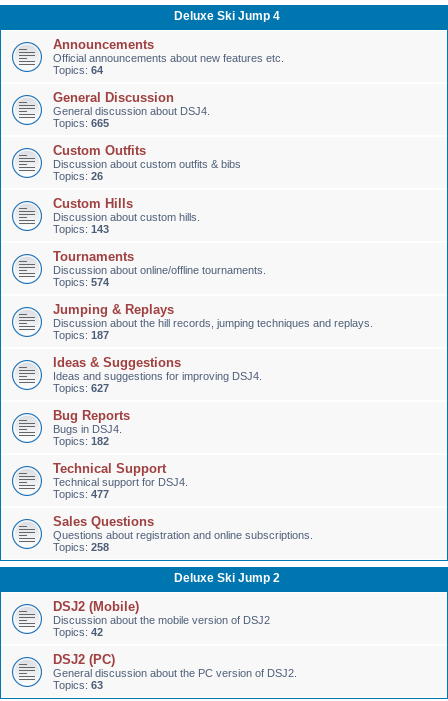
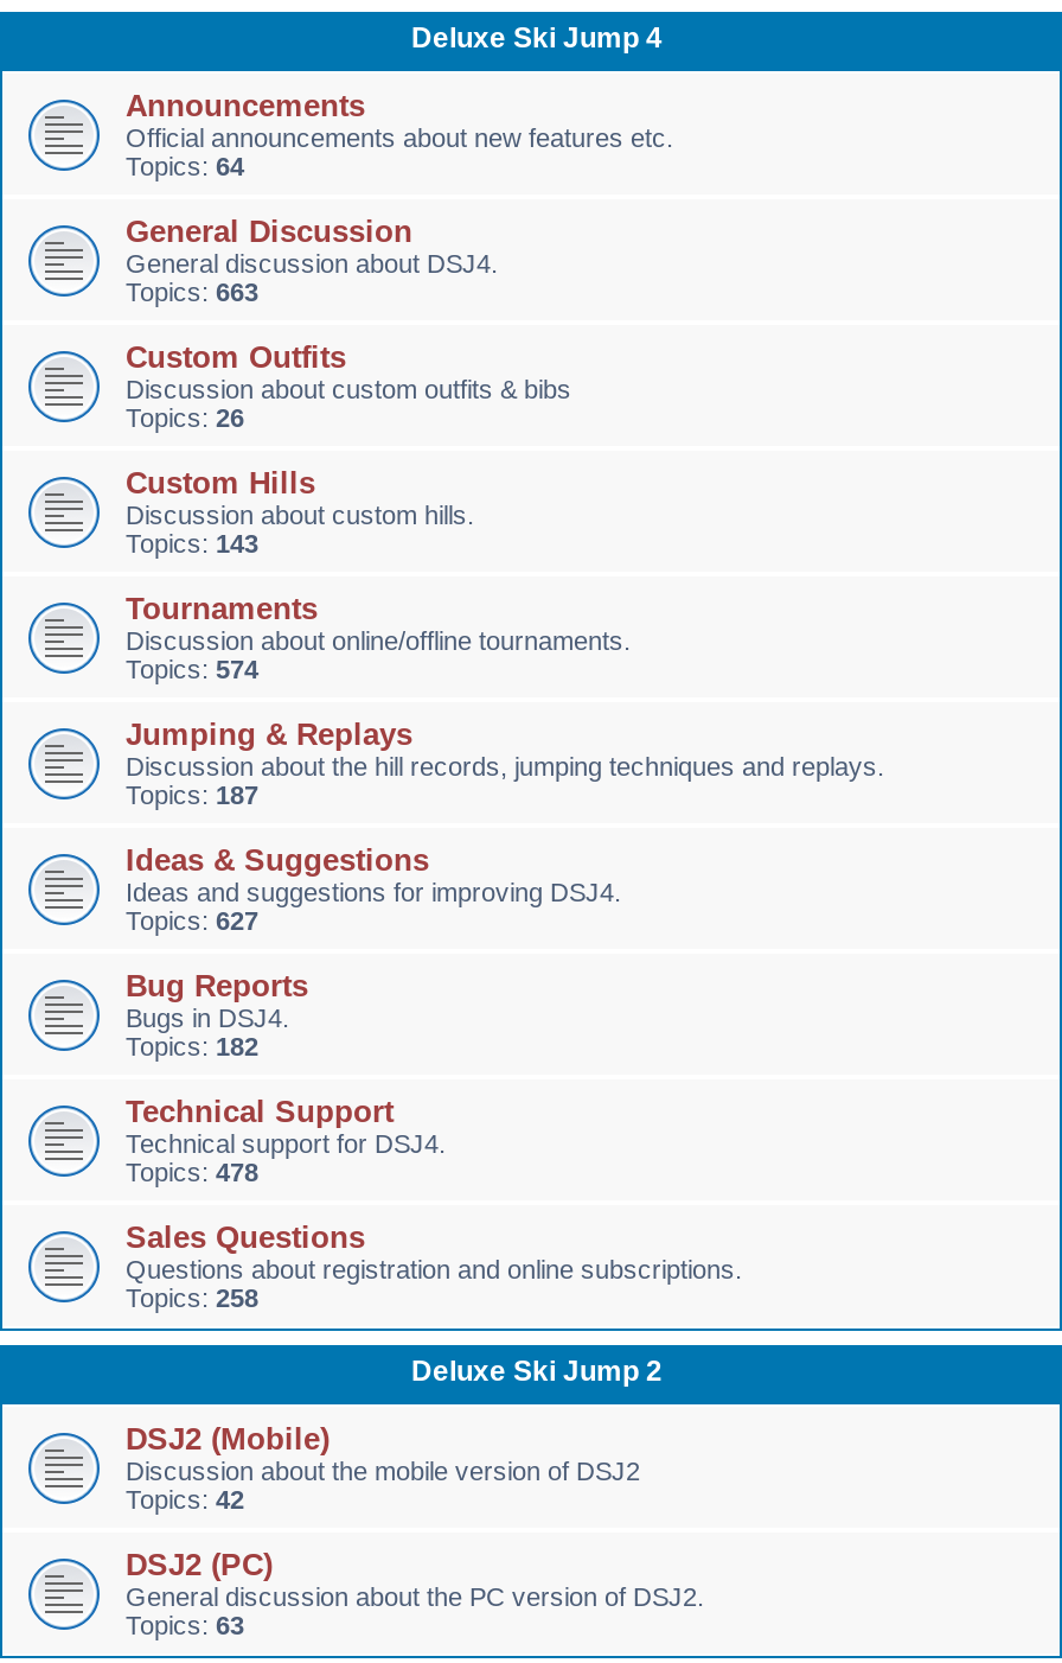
[53,117,109,129] Topics: 665 -> [126,278,258,306] Topics: 663
[53,488,109,500] Topics: 477 -> [126,1158,258,1186] Topics: 478

